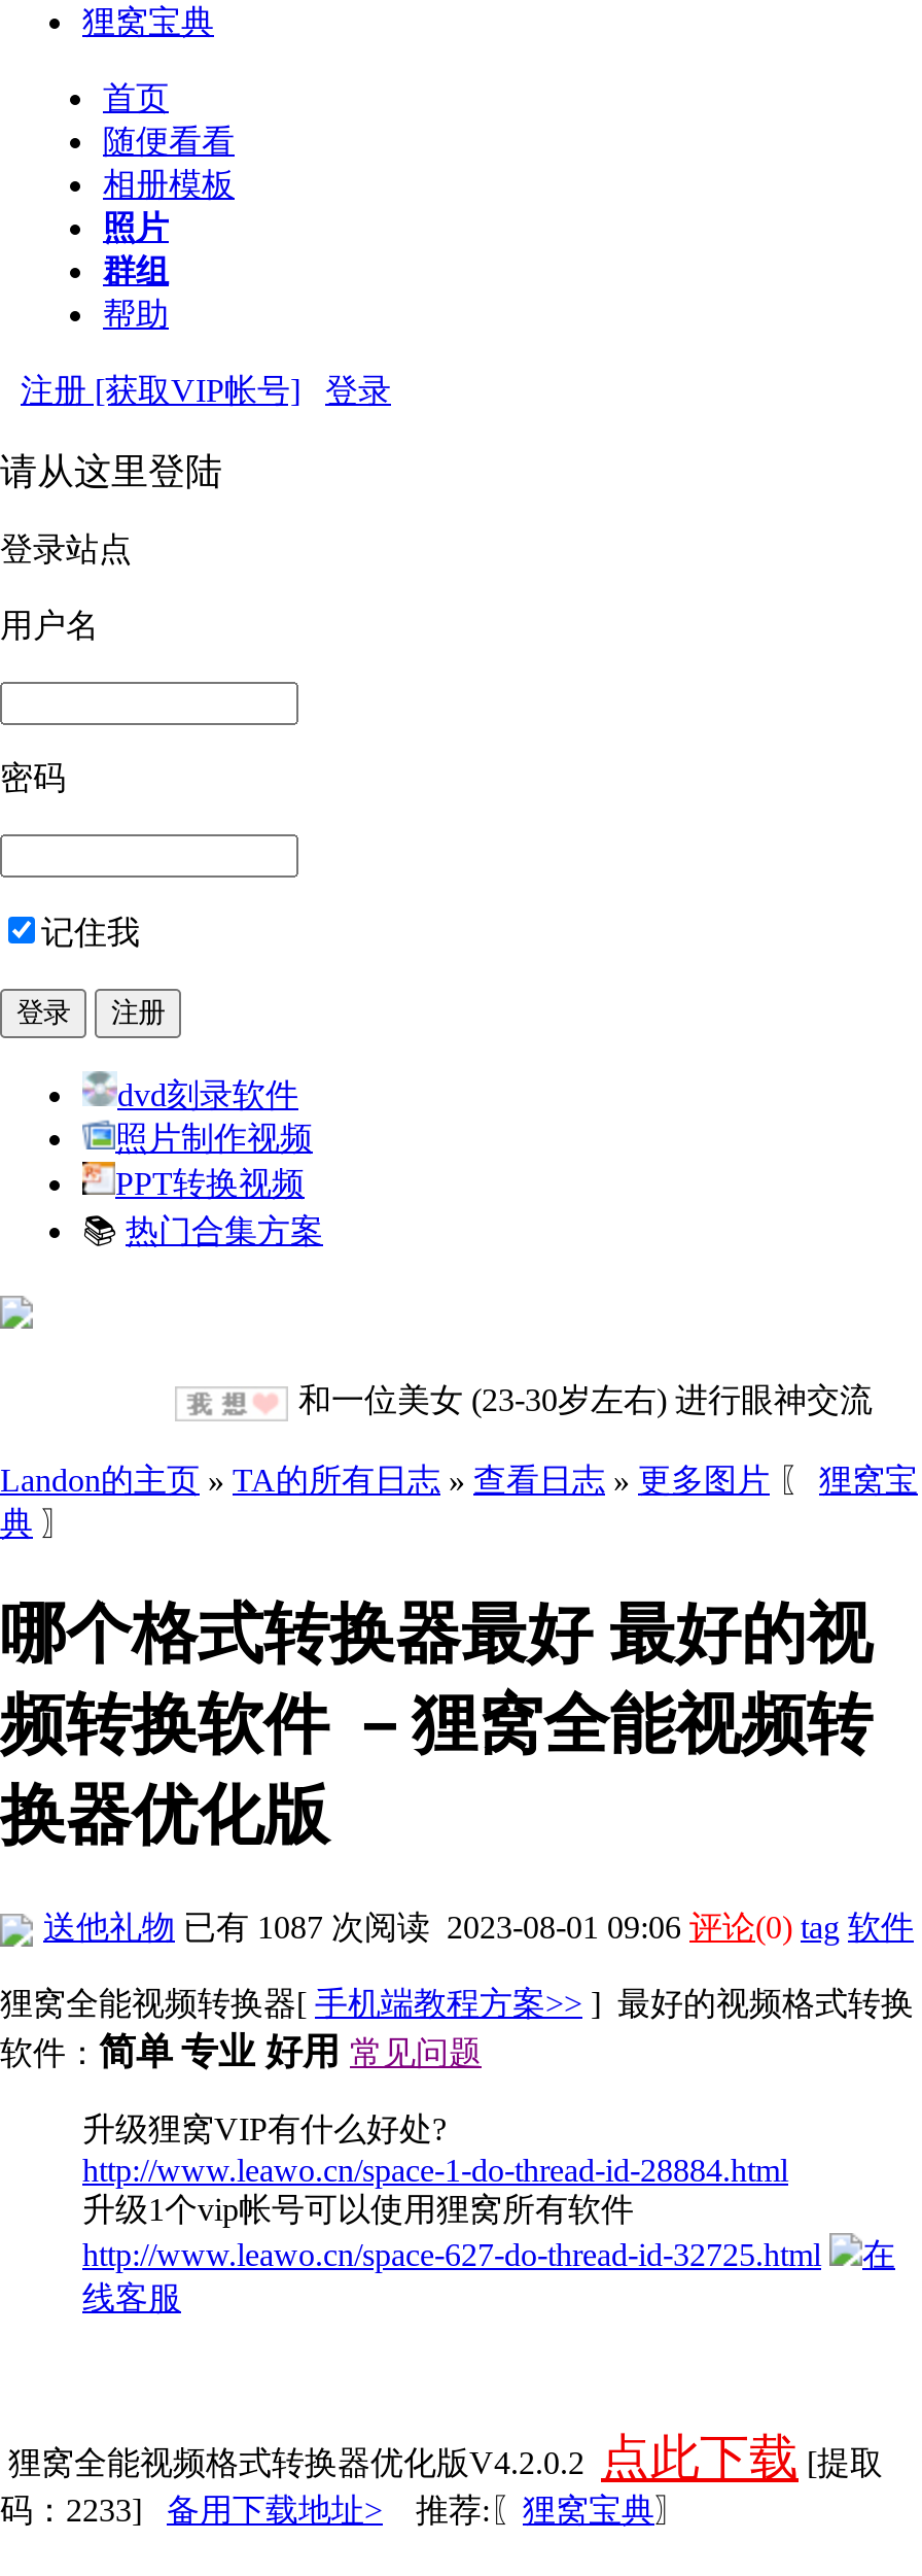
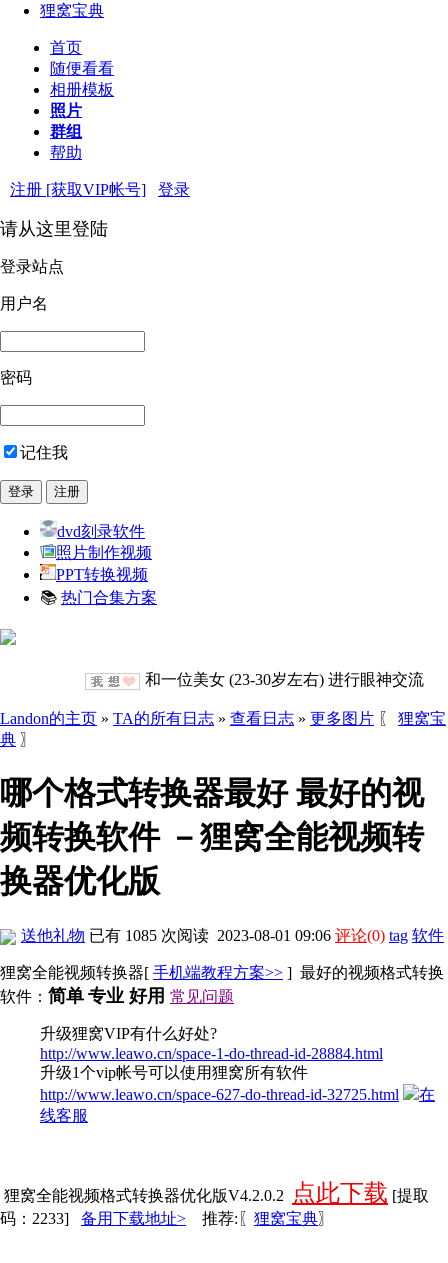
[43,1909,914,1944] 送他礼物 已有 1087 次阅读 2023-08-01 09:06评论(0) tag 软件 -> [21,927,444,944] 送他礼物 已有 1085 次阅读 2023-08-01 09:06评论(0) tag 软件

